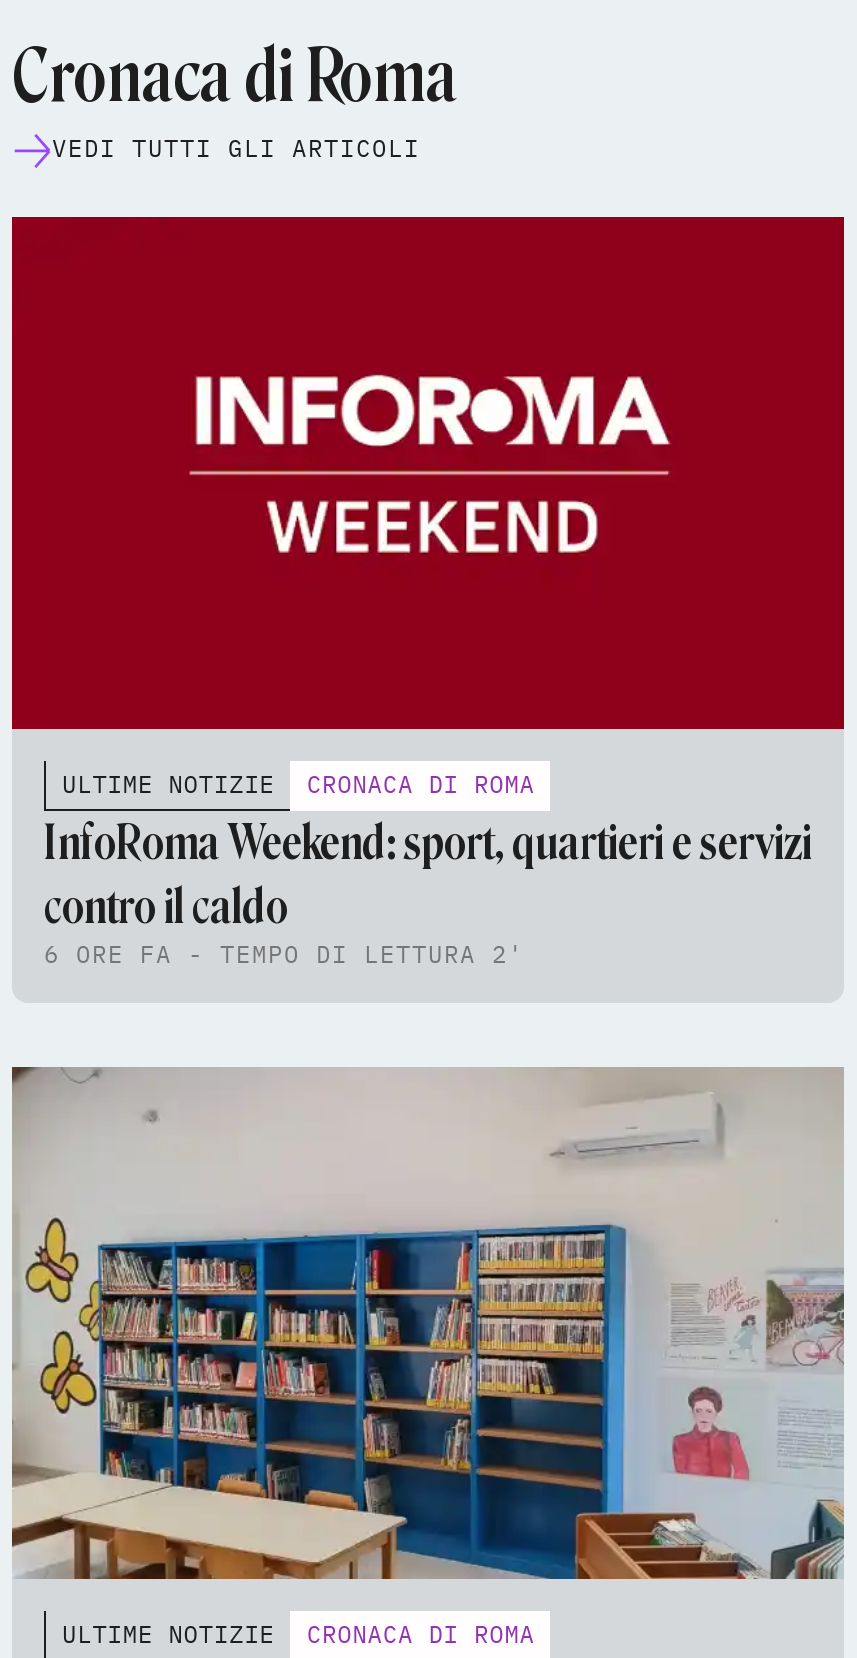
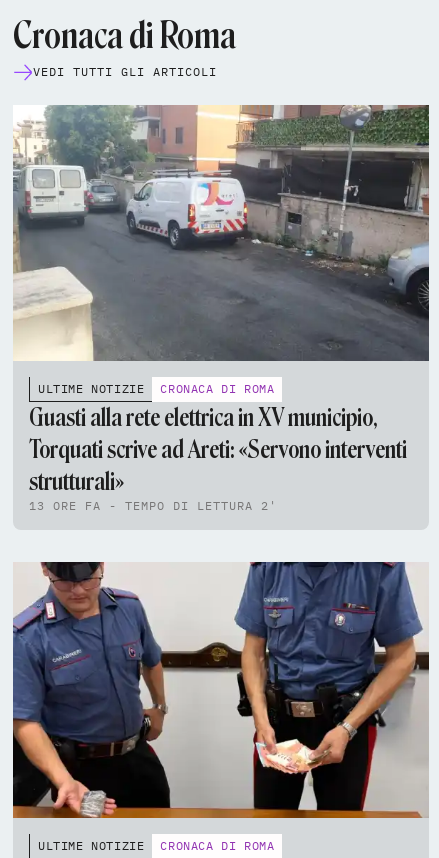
[10,214,846,732] [image] -> [12,104,430,362] [image]
[44,812,812,968] InfoRoma Weekend: sport, quartieri e servizi | contro il caldo | 6 ORE FA - TEMPO DI LETTURA 2' -> [29,403,407,513] Guasti alla rete elettrica in XV municipio, | Torquati scrive ad Areti: «Servono interventi | strutturali» | 13 ORE FA - TEMPO DI LETTURA 2'
[10,1066,844,1580] [image] -> [12,561,429,819] [image]

